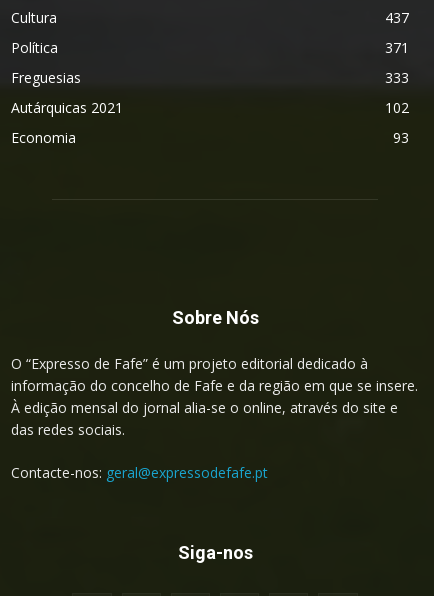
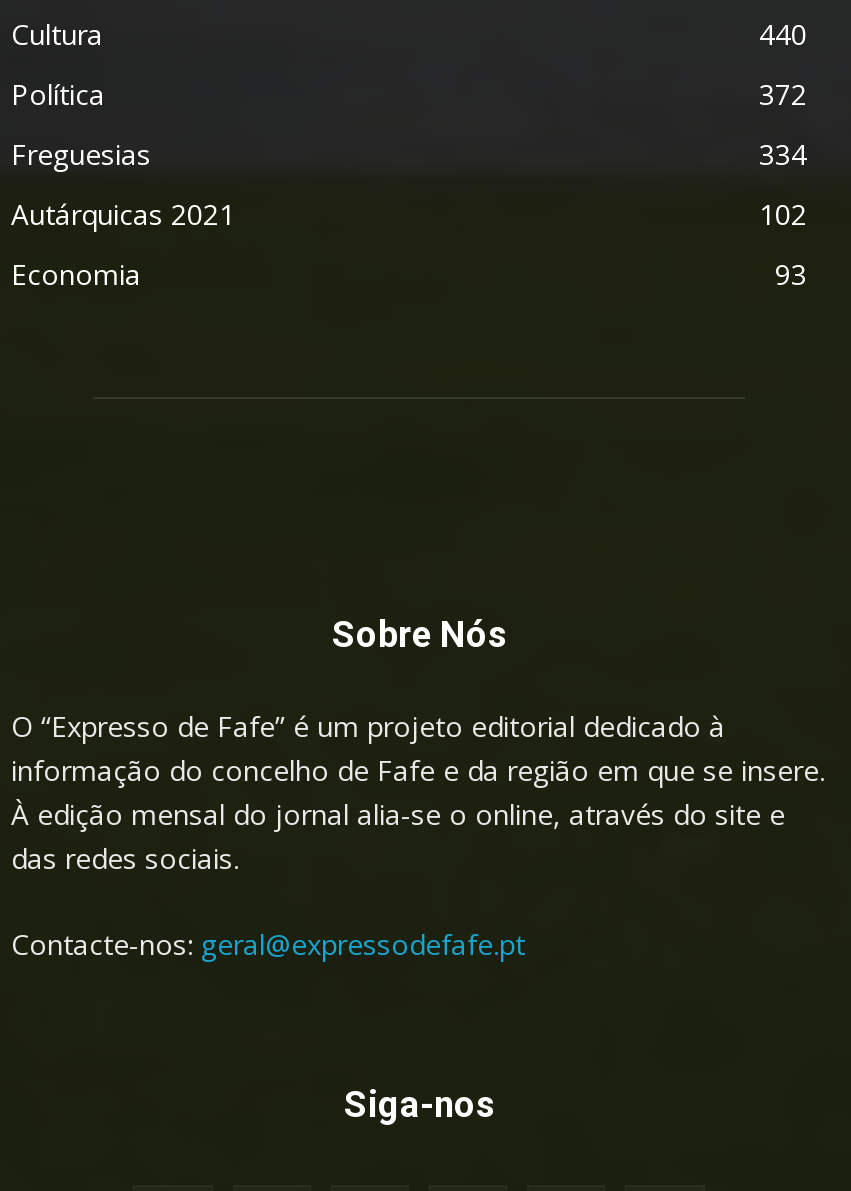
[385,8,409,27] 437 -> [759,14,807,52] 440
[385,38,409,57] 371 -> [759,74,807,112] 372
[385,68,409,87] 333 -> [759,134,807,172] 334

